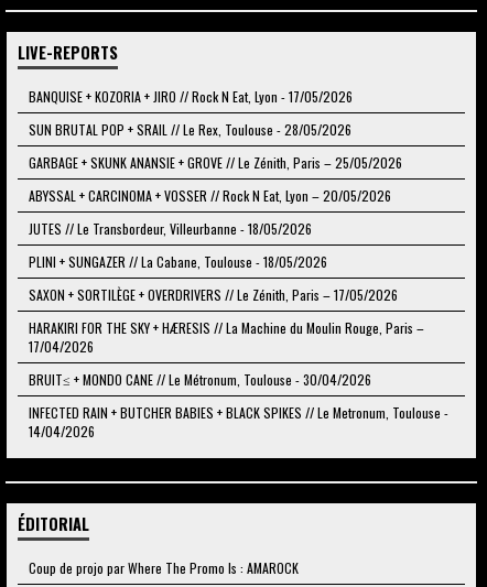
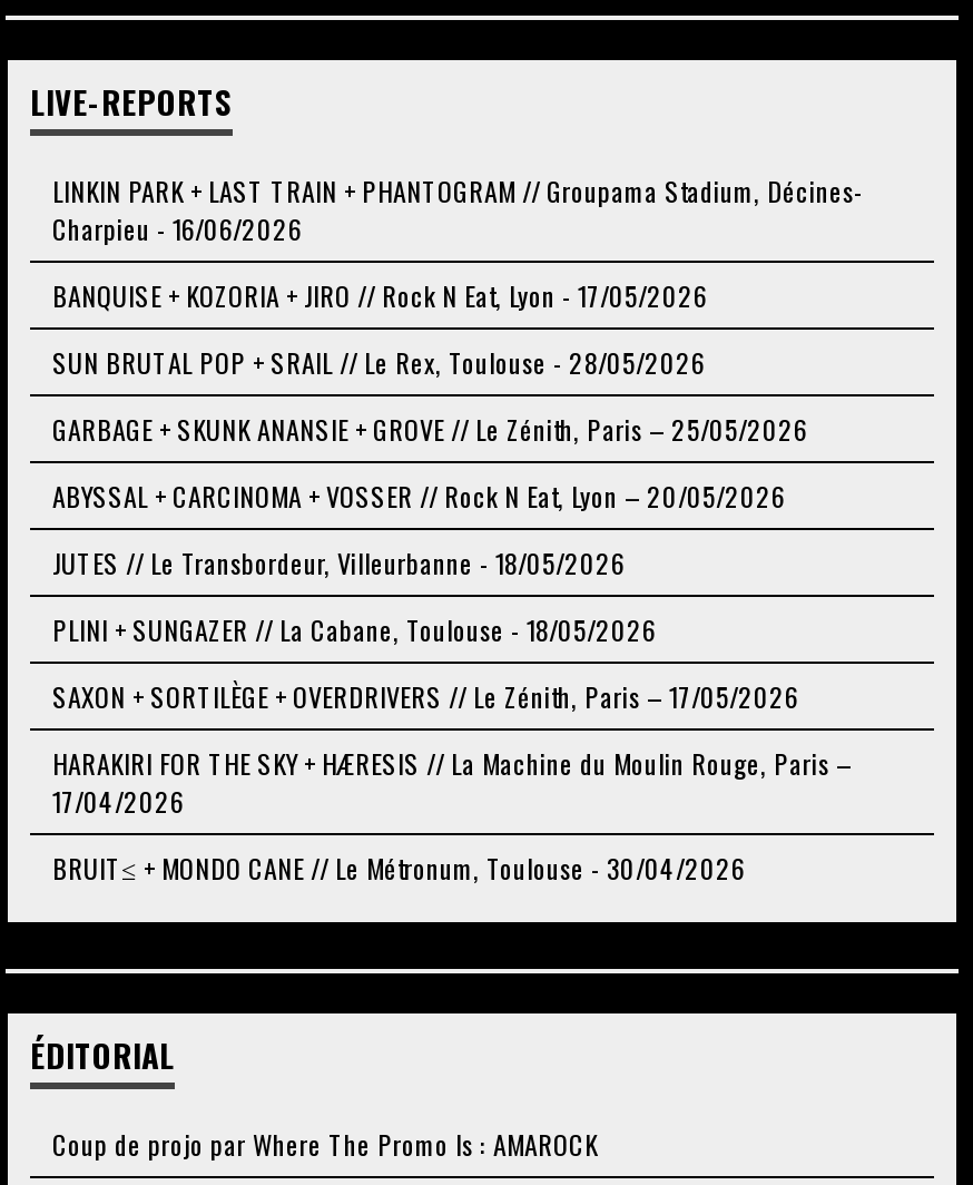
none -> [52,172,863,247] LINKIN PARK + LAST TRAIN + PHANTOGRAM // Groupama Stadium, Décines- | Charpieu - 16/06/2026
moved [29,87,424,356] -> [52,276,852,820]: BANQUISE + KOZORIA + JIRO // Rock N Eat, Lyon - 17/05/2026 | SUN BRUTAL POP + SRAIL // Le Rex, Toulouse - 28/05/2026 | GARBAGE + SKUNK ANANSIE + GROVE // Le Zénith, Paris – 25/05/2026 | ... | HARAKIRI FOR THE SKY + HÆRESIS // La Machine du Moulin Rouge, Paris – | 17/04/2026
[29,403,448,441] INFECTED RAIN + BUTCHER BABIES + BLACK SPIKES // Le Metronum, Toulouse - | 14/04/2026 -> none

